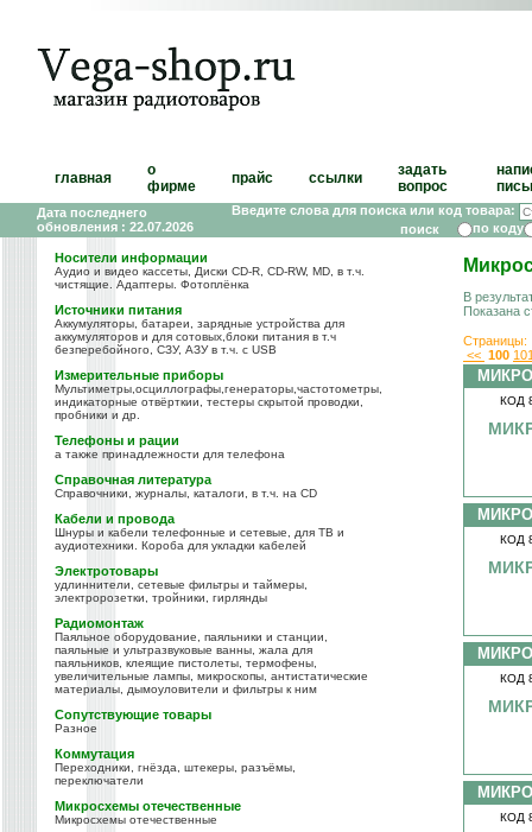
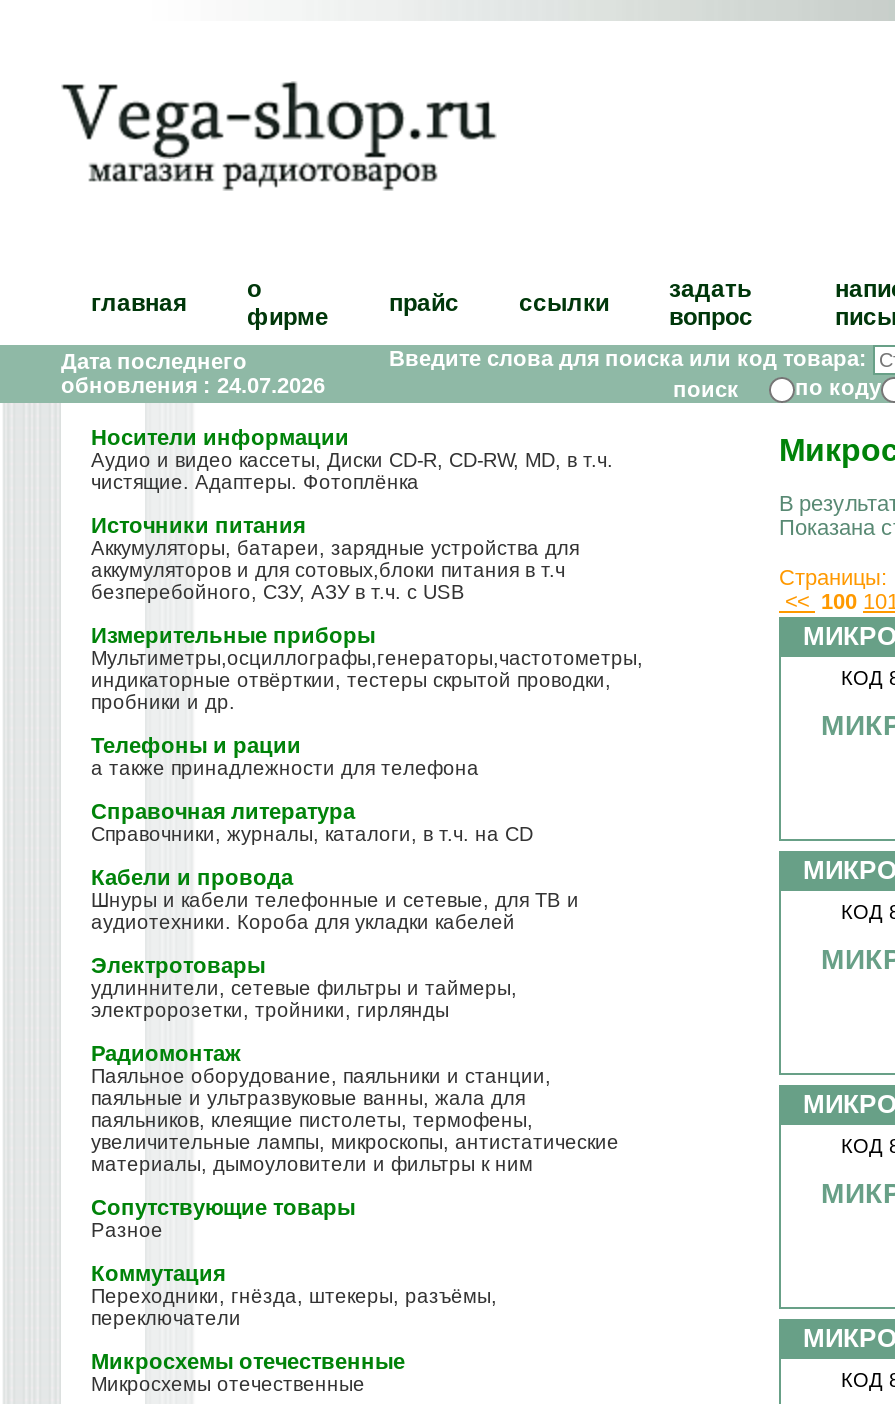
[37,220,194,234] обновления : 22.07.2026 -> [61,373,325,397] обновления : 24.07.2026

